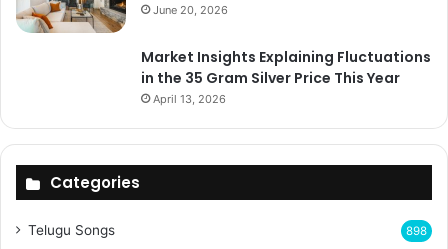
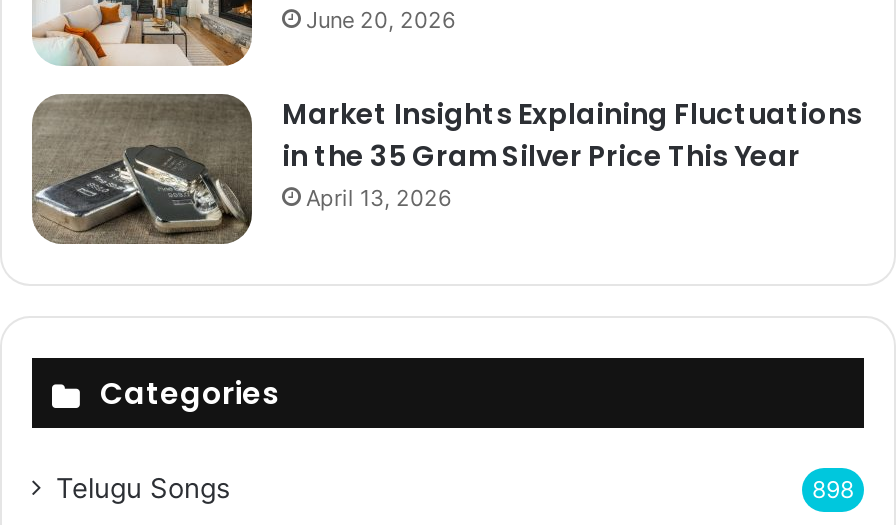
none -> [30,92,254,246] [image]

